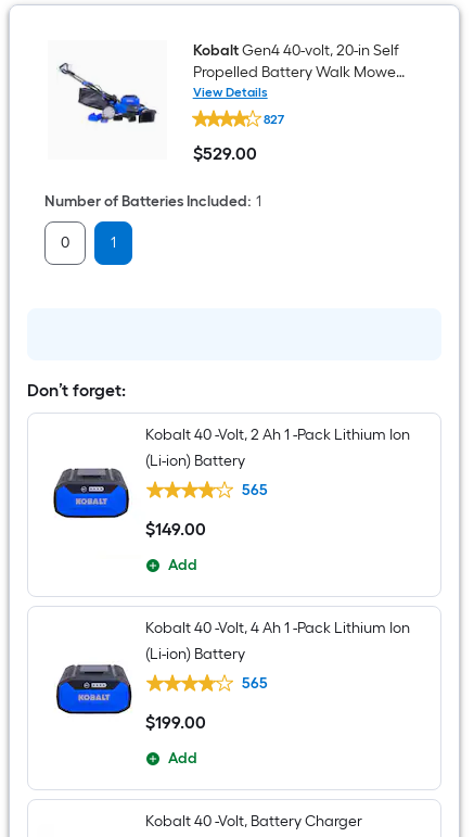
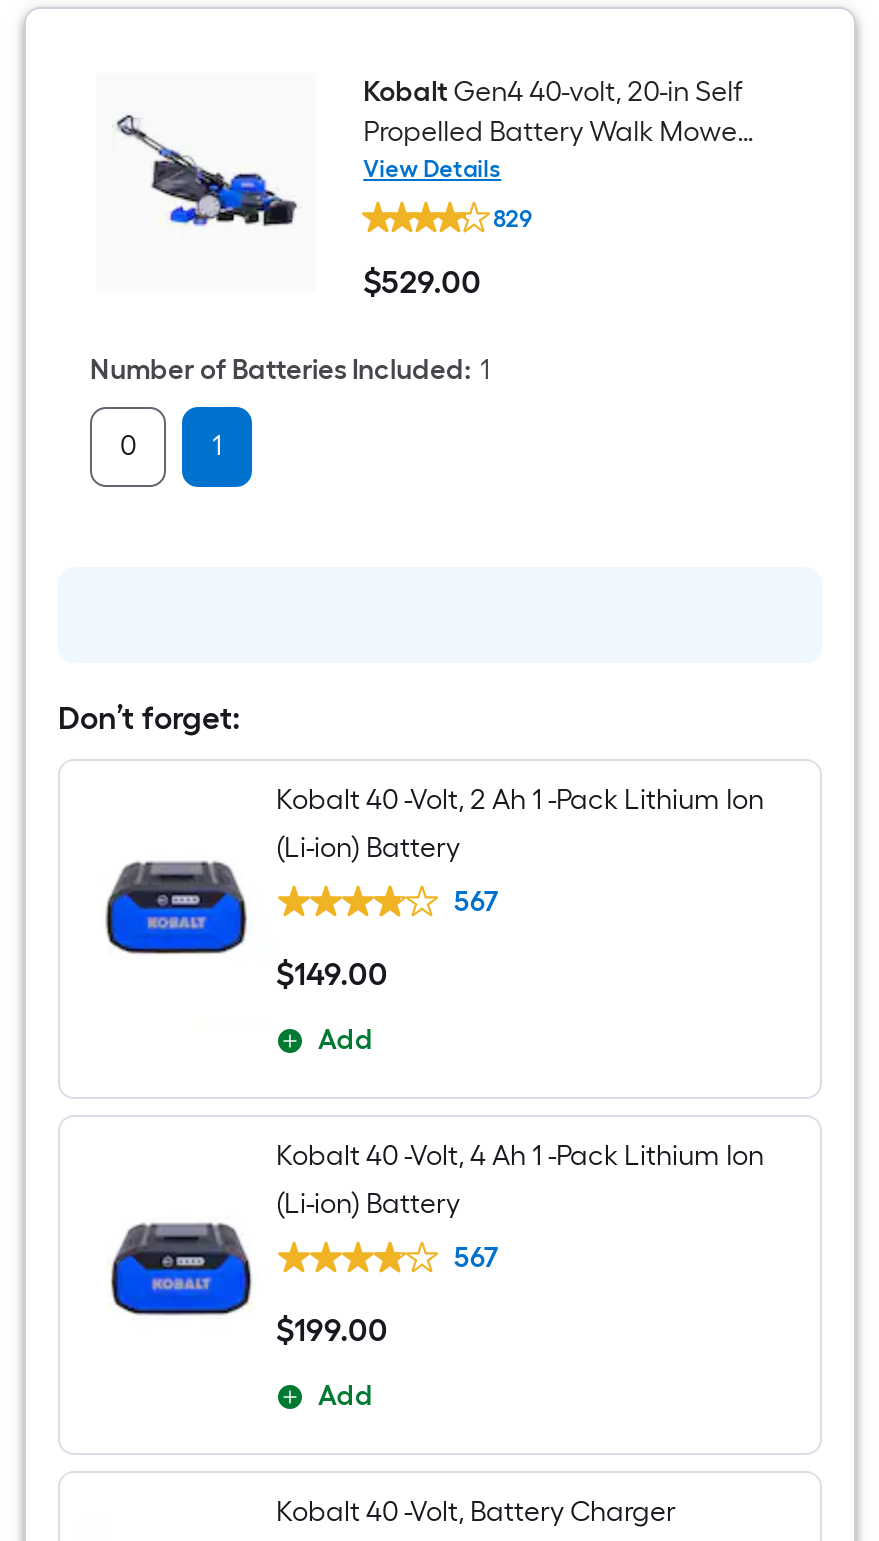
[263,112,284,127] 827 -> [493,205,531,233] 829
[242,481,268,499] 565 -> [454,885,498,919] 567
[242,674,268,693] 565 -> [454,1241,498,1275] 567

